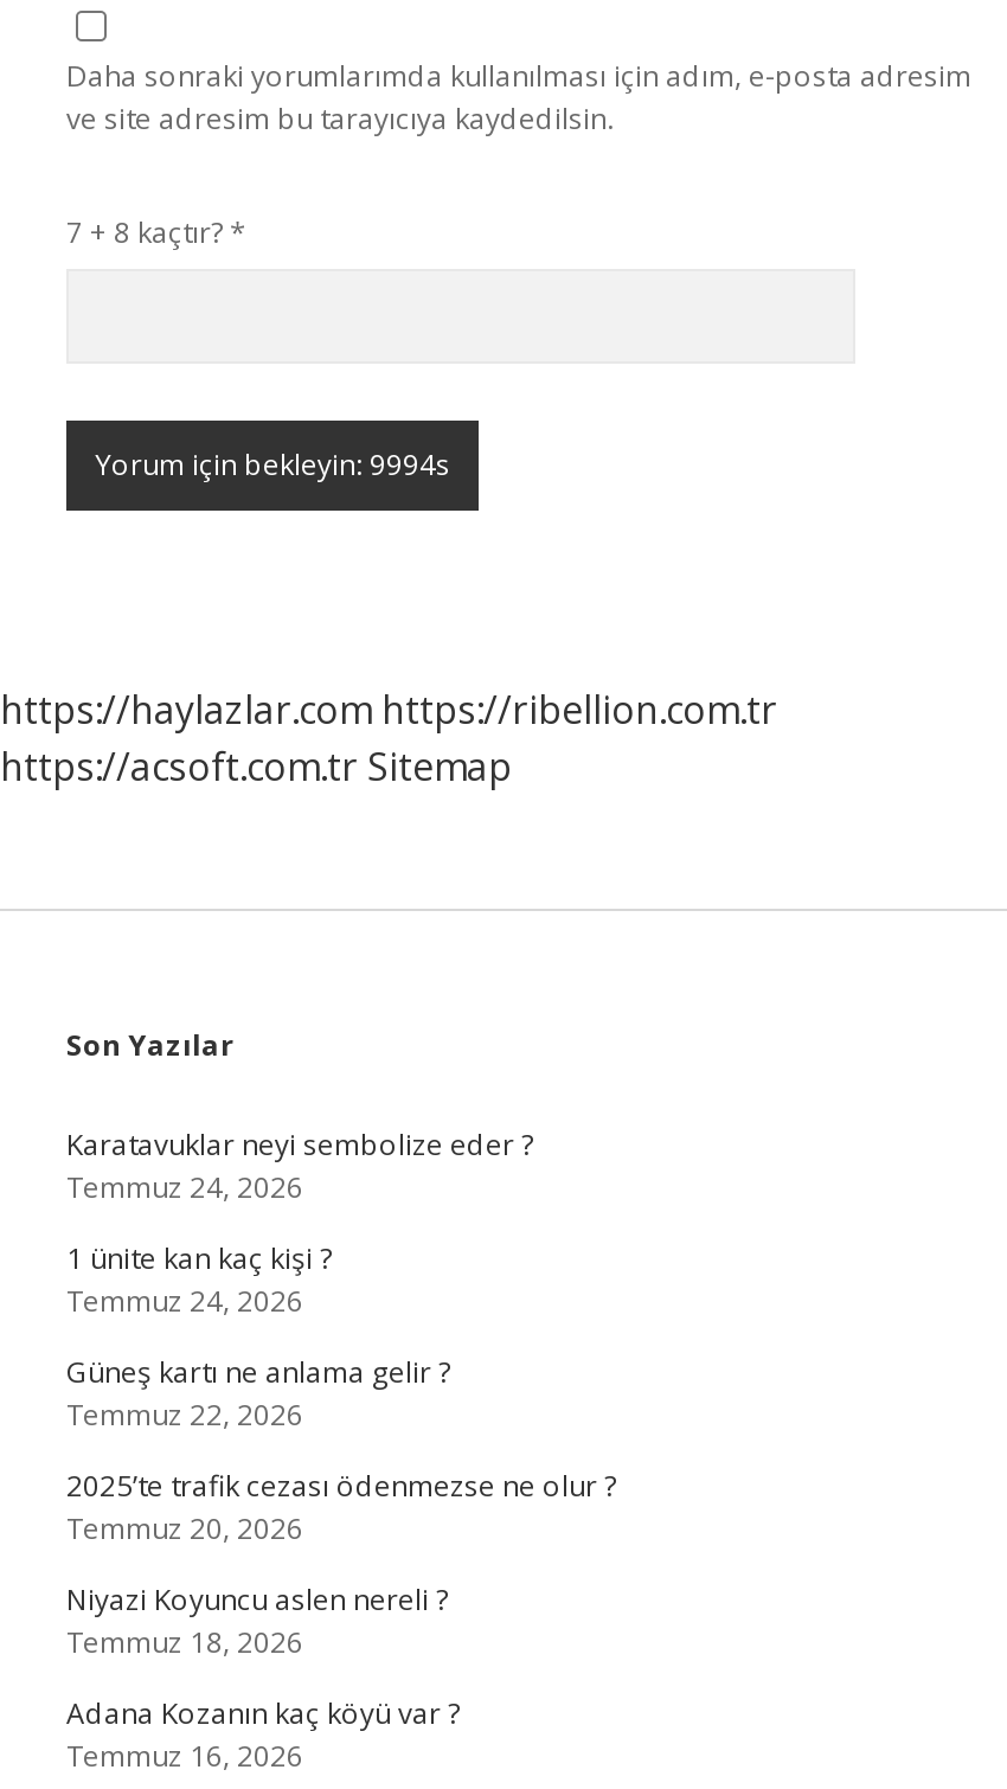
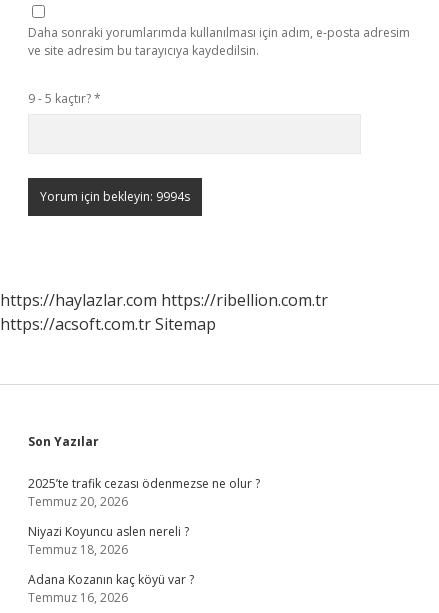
[66,212,246,252] 7 + 8 kaçtır? * -> [28,90,101,107] 9 - 5 kaçtır? *
[66,1124,533,1435] Karatavuklar neyi sembolize eder ? | Temmuz 24, 2026 | 1 ünite kan kaç kişi ? | Temmuz 24, 2026 | Güneş kartı ne anlama gelir ? | Temmuz 22, 2026 -> none

